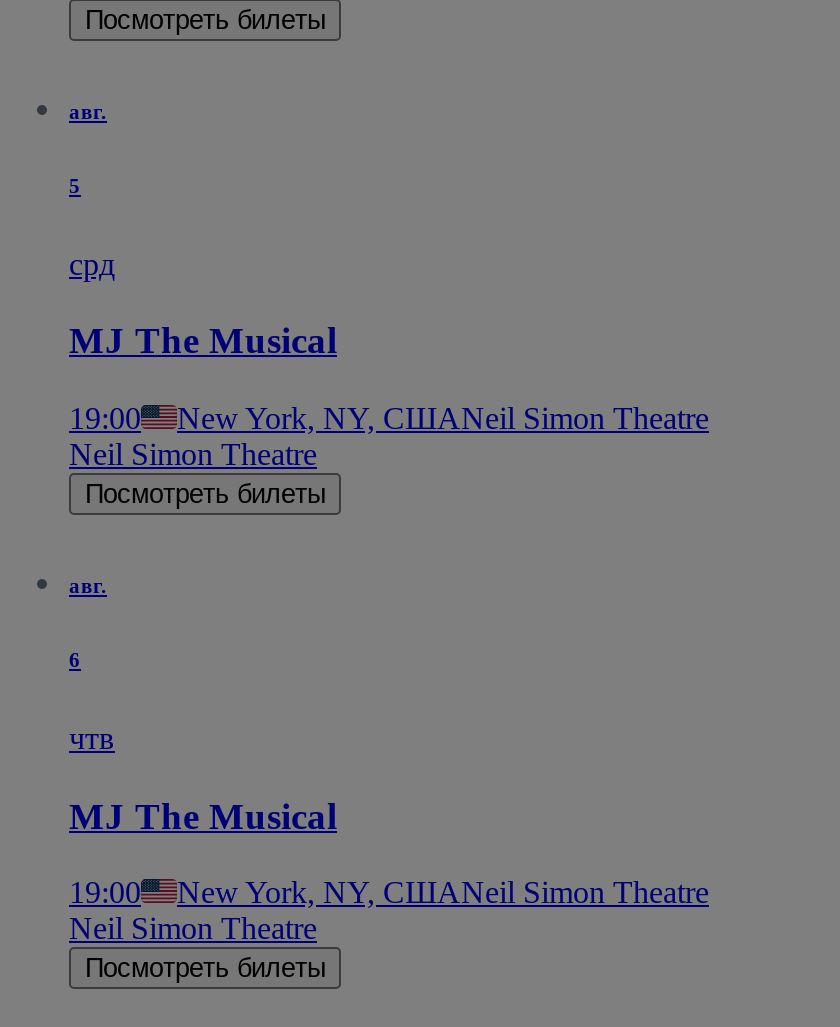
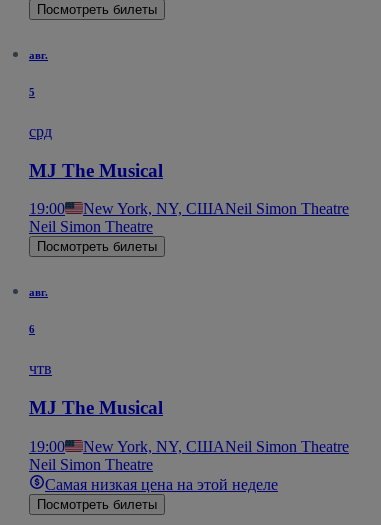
none -> [45,476,278,493] Самая низкая цена на этой неделе

